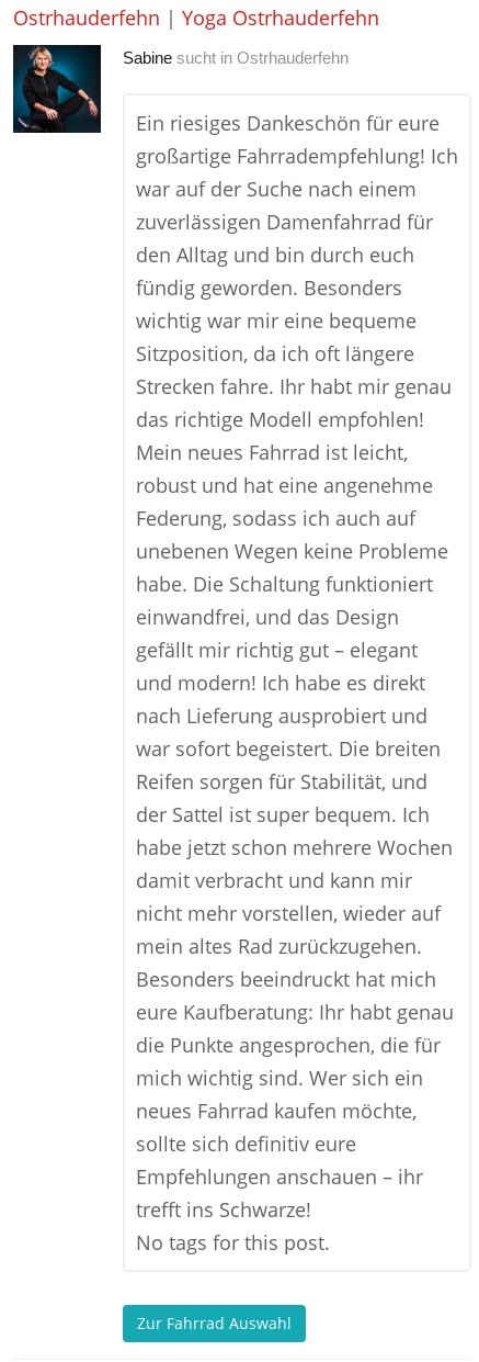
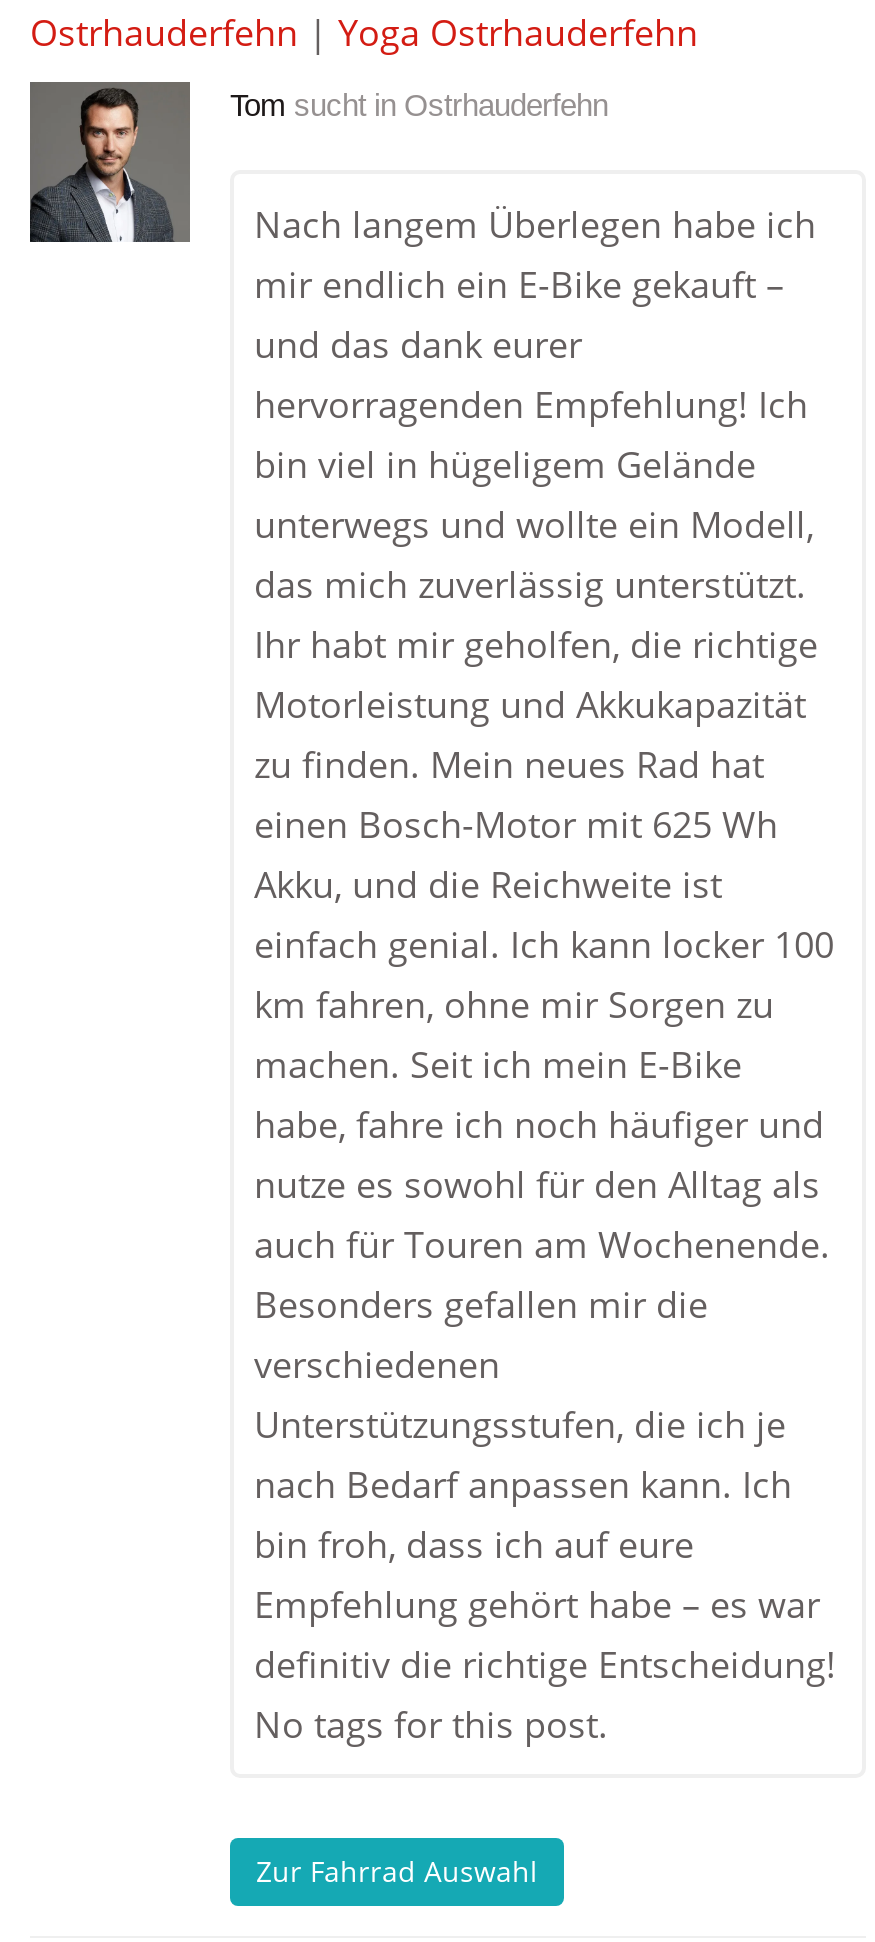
[12,44,349,134] [image] | Sabine sucht in Ostrhauderfehn -> [28,80,608,244] [image] | Tom sucht in Ostrhauderfehn
[136,110,458,1223] Ein riesiges Dankeschön für eure | großartige Fahrradempfehlung! Ich | war auf der Suche nach einem | zuverlässigen Damenfahrrad für | den Alltag und bin durch euch | fündig geworden. Besonders | wichtig war mir eine bequeme | Sitzposition, da ich oft längere | Strecken fahre. Ihr habt mir genau | das richtige Modell empfohlen! | Mein neues Fahrrad ist leicht, | robust und hat eine angenehme | Federung, sodass ich auch auf | unebenen Wegen keine Probleme | habe. Die Schaltung funktioniert | einwandfrei, und das Design | gefällt mir richtig gut – elegant | und modern! Ich habe es direkt | nach Lieferung ausprobiert und | war sofort begeistert. Die breiten | Reifen sorgen für Stabilität, und | der Sattel ist super bequem. Ich | habe jetzt schon mehrere Wochen | damit verbracht und kann mir | nicht mehr vorstellen, wieder auf | mein altes Rad zurückzugehen. | Besonders beeindruckt hat mich | eure Kaufberatung: Ihr habt genau | die Punkte angesprochen, die für | mich wichtig sind. Wer sich ein | neues Fahrrad kaufen möchte, | sollte sich definitiv eure | Empfehlungen anschauen – ihr | trefft ins Schwarze! -> [254,200,836,1688] Nach langem Überlegen habe ich | mir endlich ein E-Bike gekauft – | und das dank eurer | hervorragenden Empfehlung! Ich | bin viel in hügeligem Gelände | unterwegs und wollte ein Modell, | das mich zuverlässig unterstützt. | Ihr habt mir geholfen, die richtige | Motorleistung und Akkukapazität | zu finden. Mein neues Rad hat | einen Bosch-Motor mit 625 Wh | Akku, und die Reichweite ist | einfach genial. Ich kann locker 100 | km fahren, ohne mir Sorgen zu | machen. Seit ich mein E-Bike | habe, fahre ich noch häufiger und | nutze es sowohl für den Alltag als | auch für Touren am Wochenende. | Besonders gefallen mir die | verschiedenen | Unterstützungsstufen, die ich je | nach Bedarf anpassen kann. Ich | bin froh, dass ich auf eure | Empfehlung gehört habe – es war | definitiv die richtige Entscheidung!

